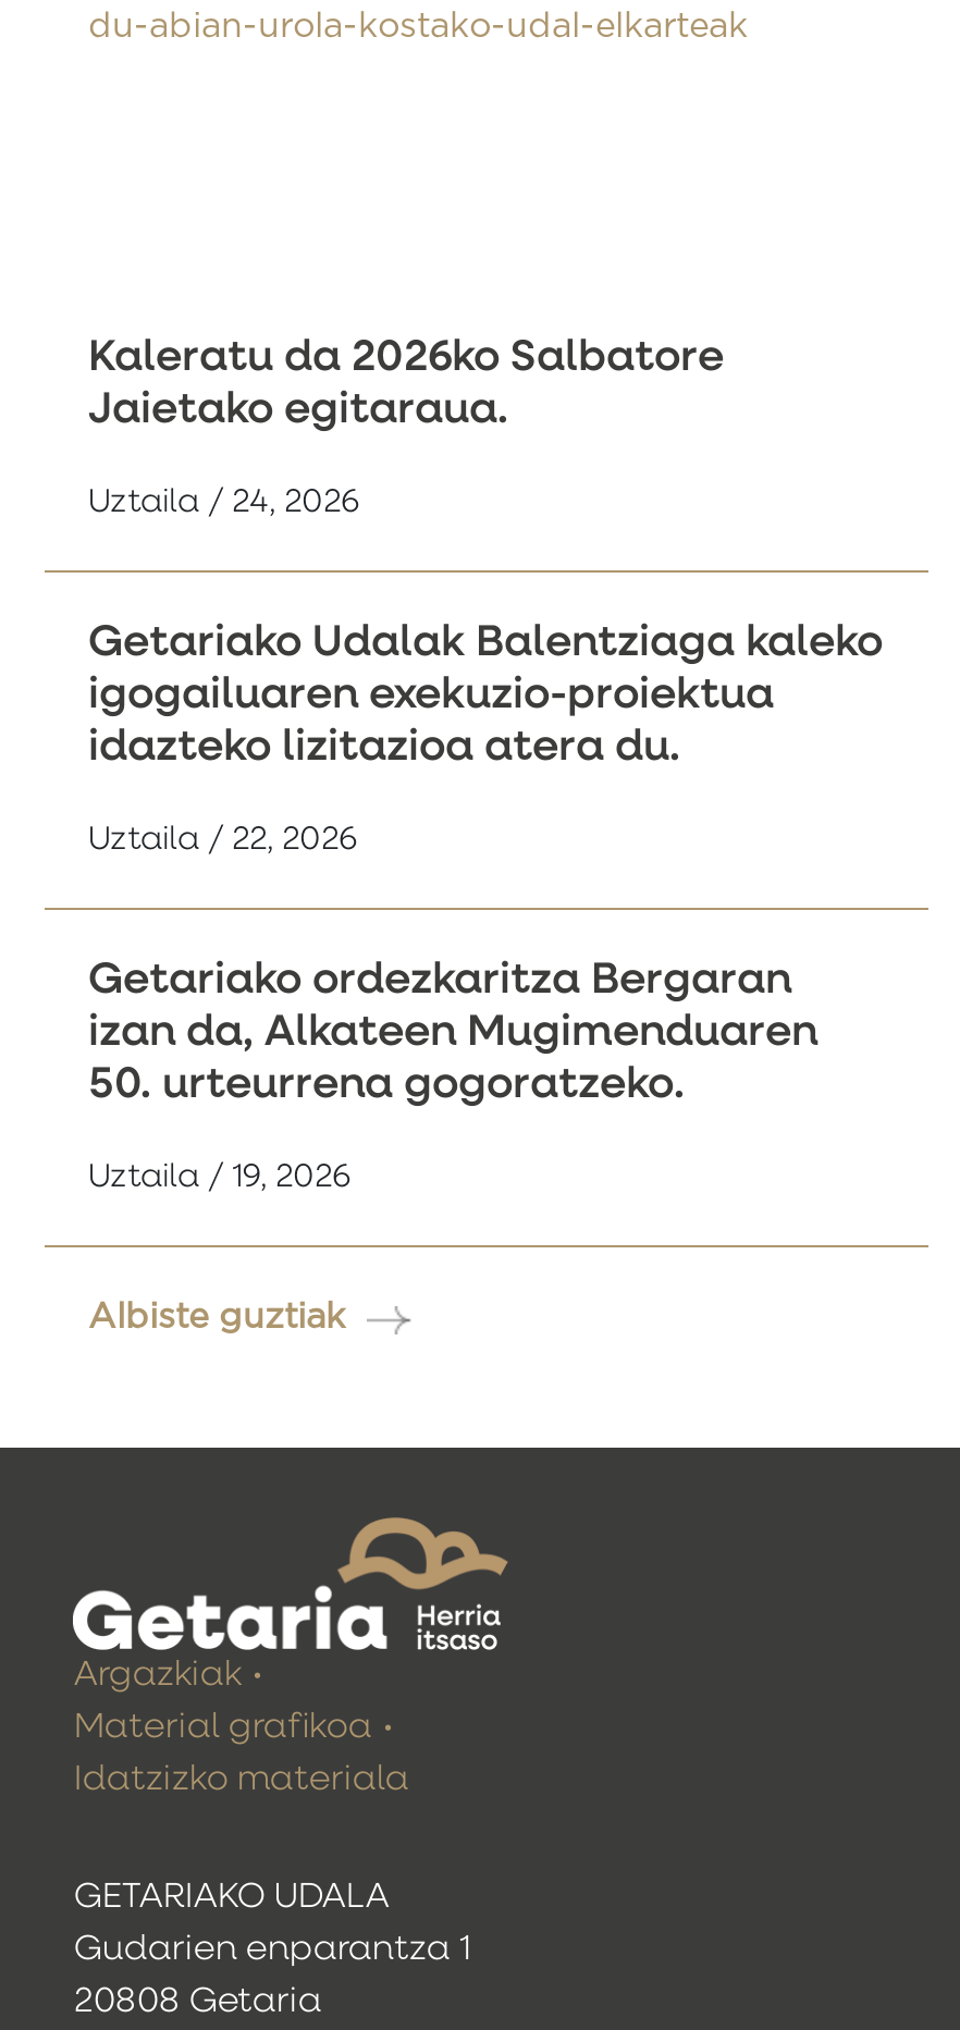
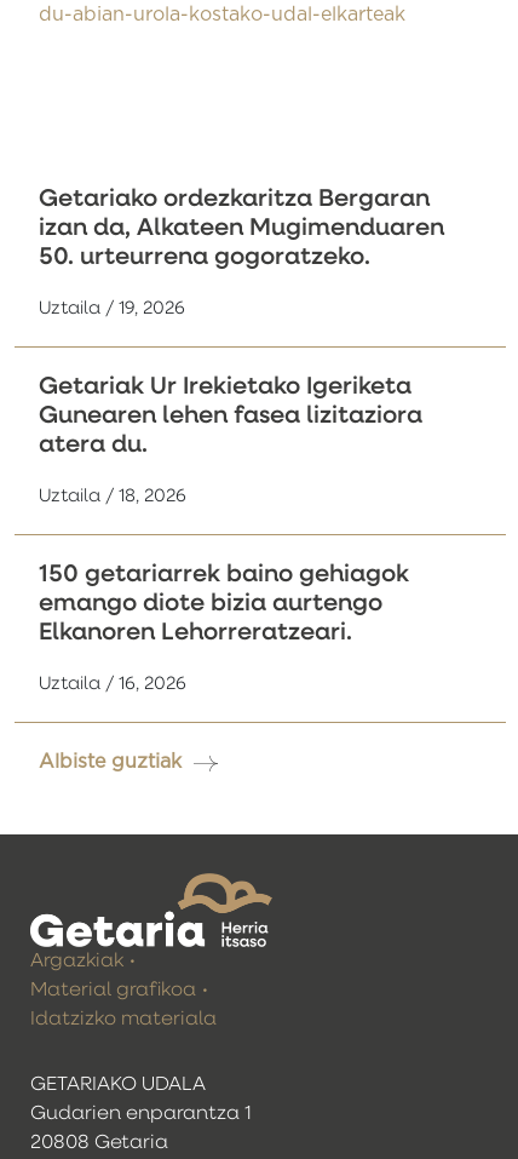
[88,336,883,857] Kaleratu da 2026ko Salbatore | Jaietako egitaraua. | Uztaila / 24, 2026 | Getariako Udalak Balentziaga kaleko | igogailuaren exekuzio-proiektua | idazteko lizitazioa atera du. | Uztaila / 22, 2026 -> none
moved [88,959,817,1194] -> [39,187,444,318]: Getariako ordezkaritza Bergaran | izan da, Alkateen Mugimenduaren | 50. urteurrena gogoratzeko. | Uztaila / 19, 2026
none -> [39,375,422,693] Getariak Ur Irekietako Igeriketa | Gunearen lehen fasea lizitaziora | atera du. | Uztaila / 18, 2026 | 150 getariarrek baino gehiagok | emango diote bizia aurtengo | Elkanoren Lehorreratzeari. | Uztaila / 16, 2026

